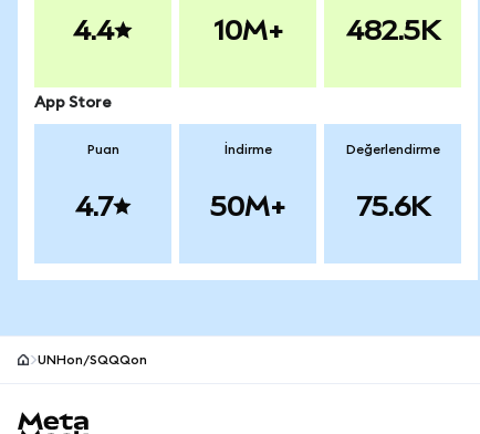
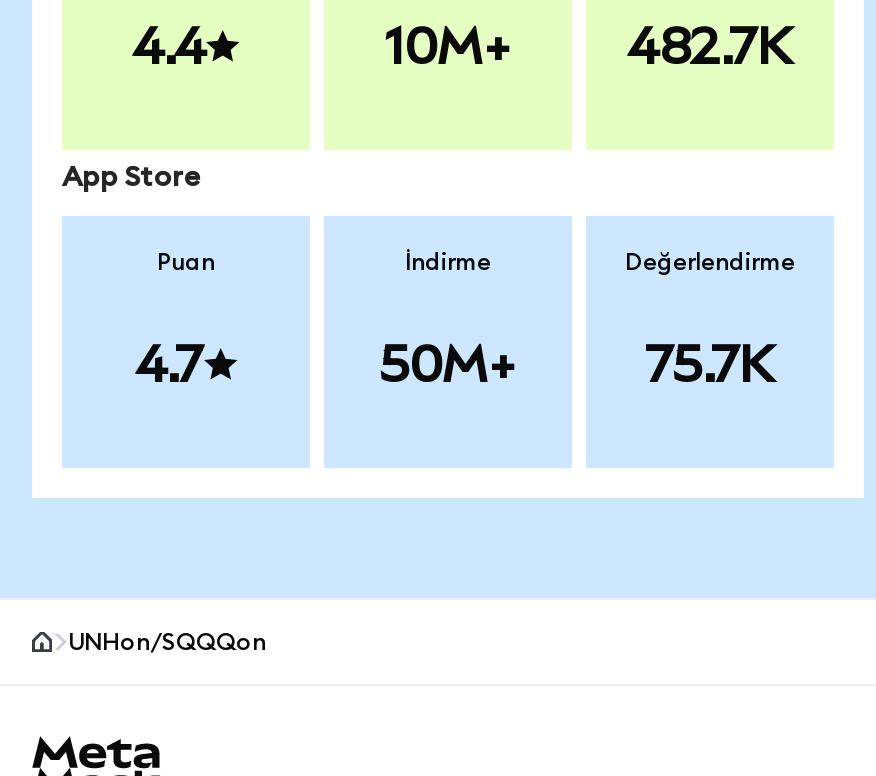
[346,14,440,45] 482.5K -> [627,18,793,74] 482.7K
[356,190,430,221] 75.6K -> [645,336,775,392] 75.7K

